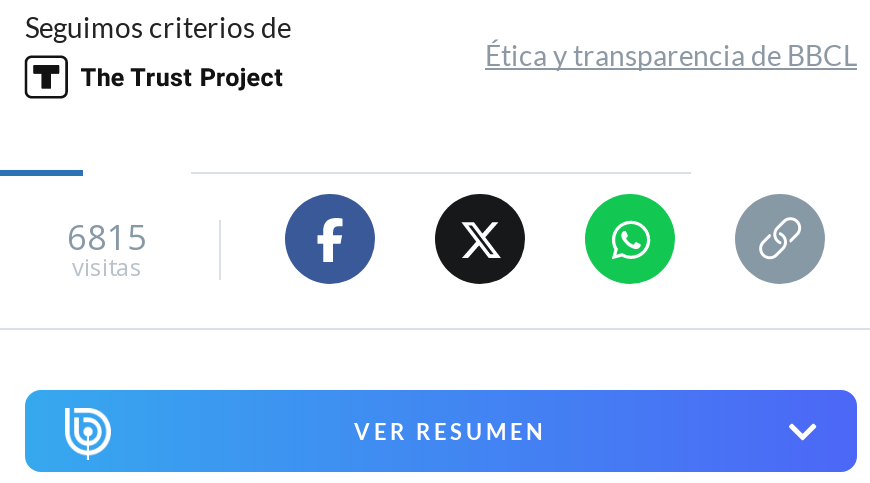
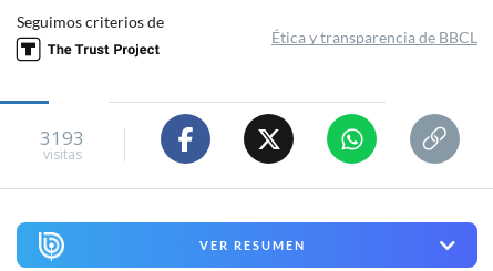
[67,214,147,260] 6815 -> [40,125,84,150] 3193

